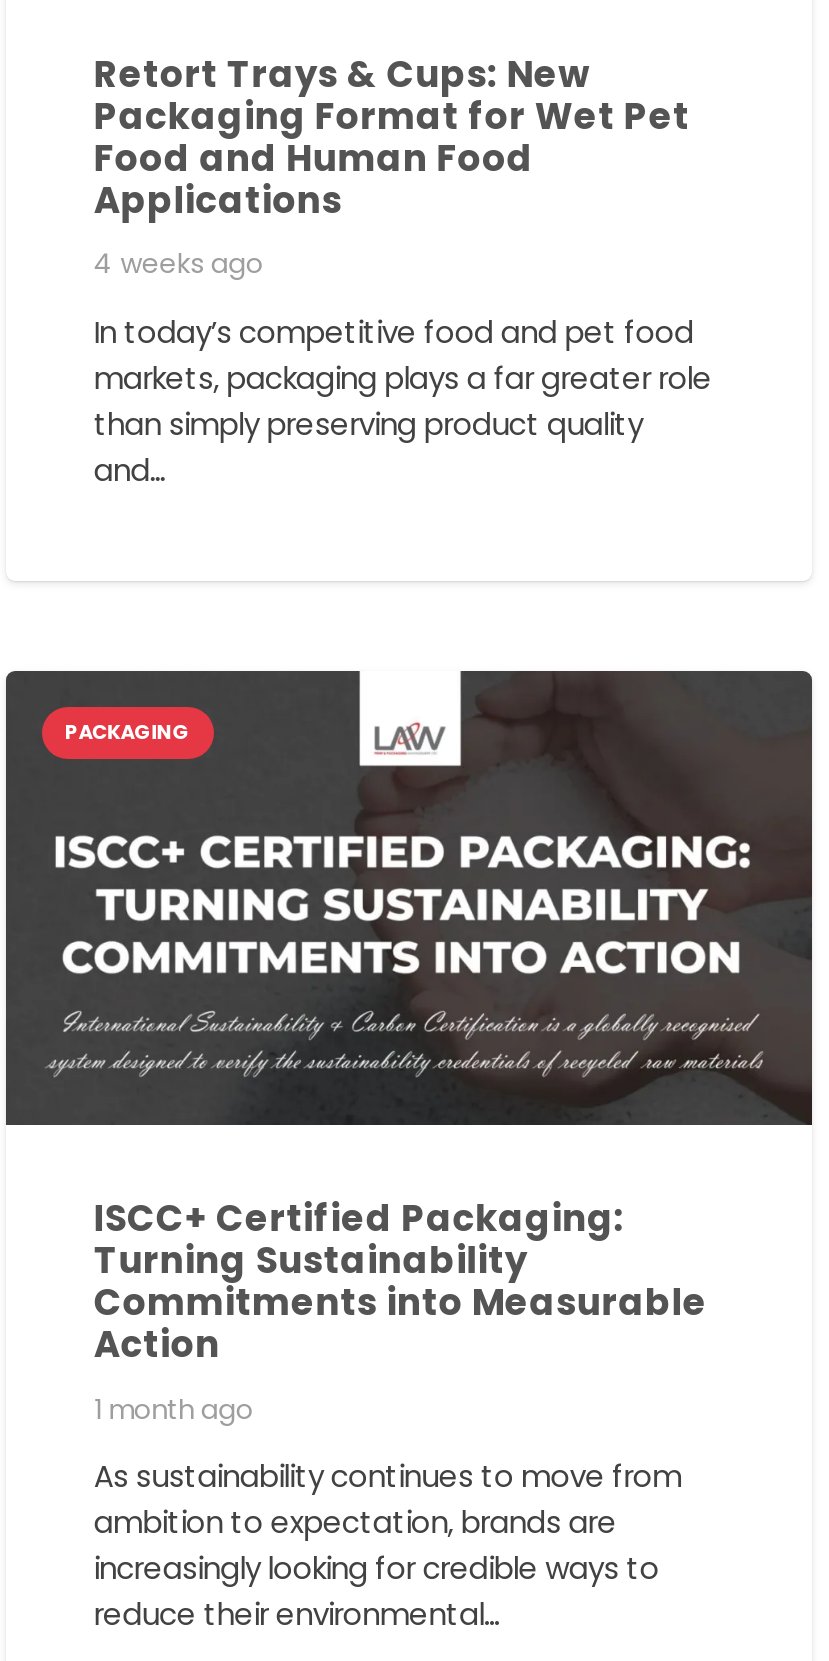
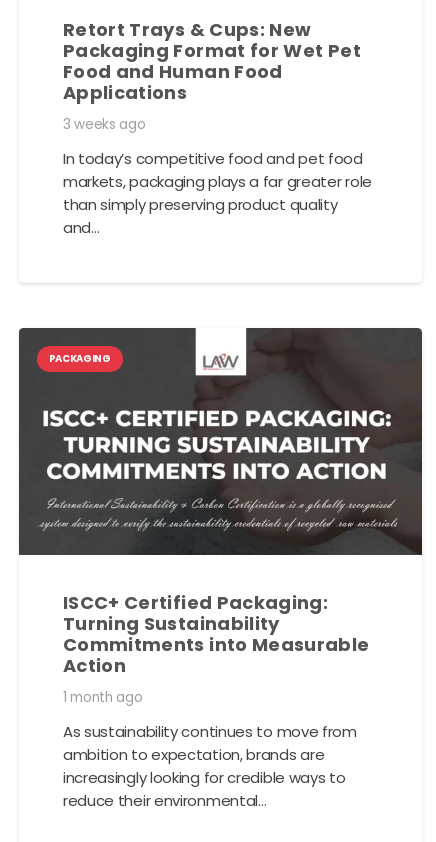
[94,245,263,283] 4 weeks ago -> [63,115,145,134] 3 weeks ago

